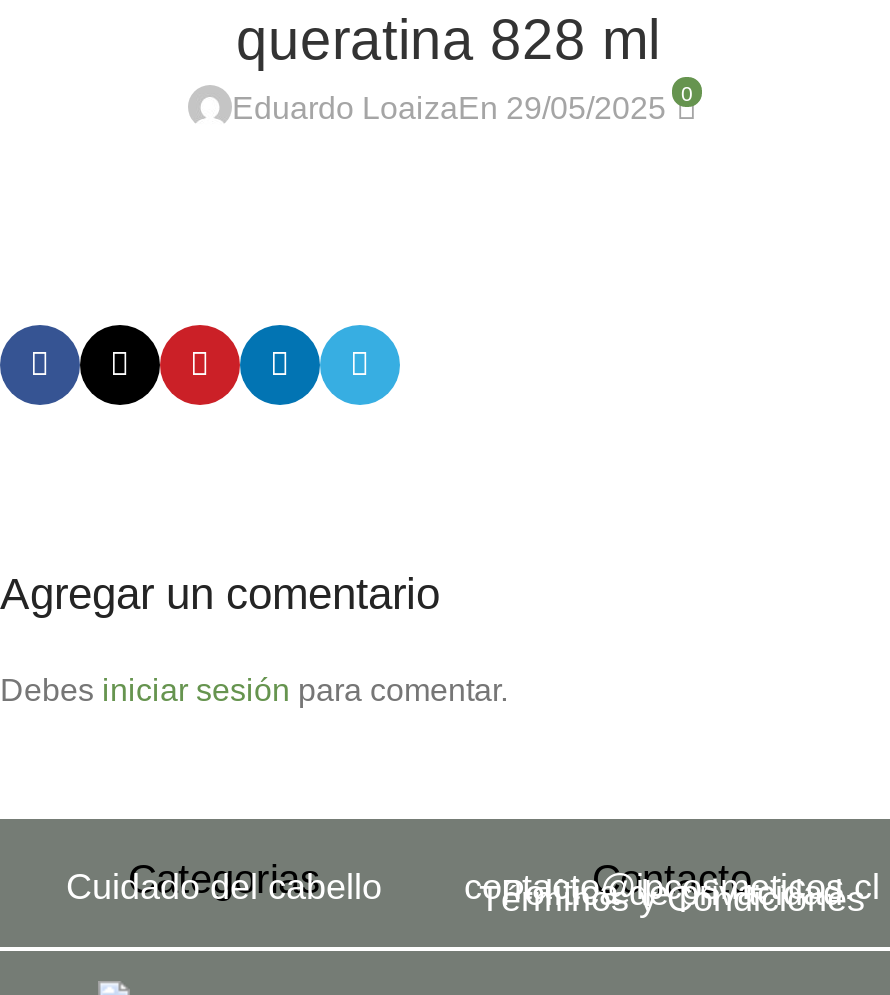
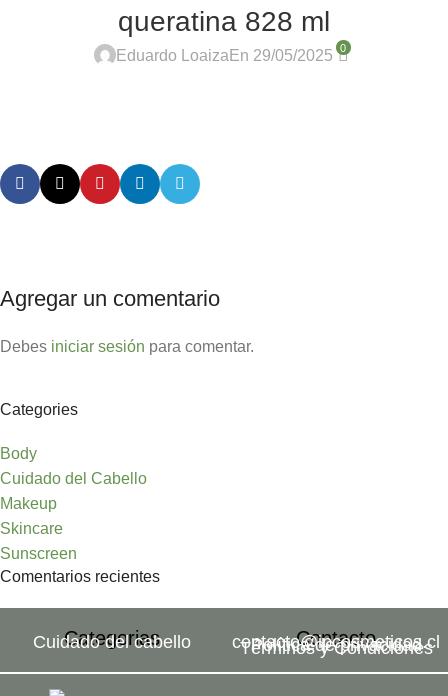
none -> [0,401,160,585] Categories | Body | Cuidado del Cabello | Makeup | Skincare | Sunscreen | Comentarios recientes

